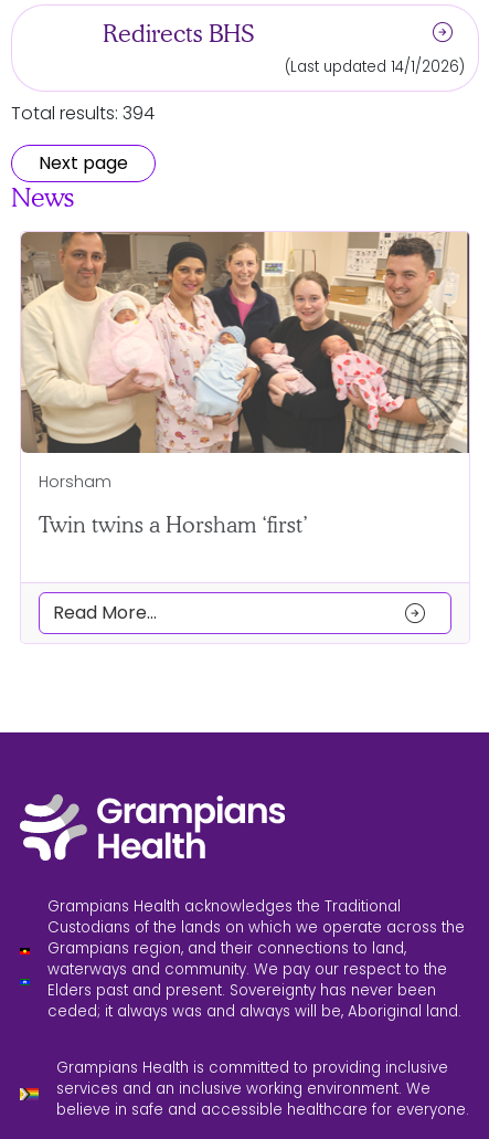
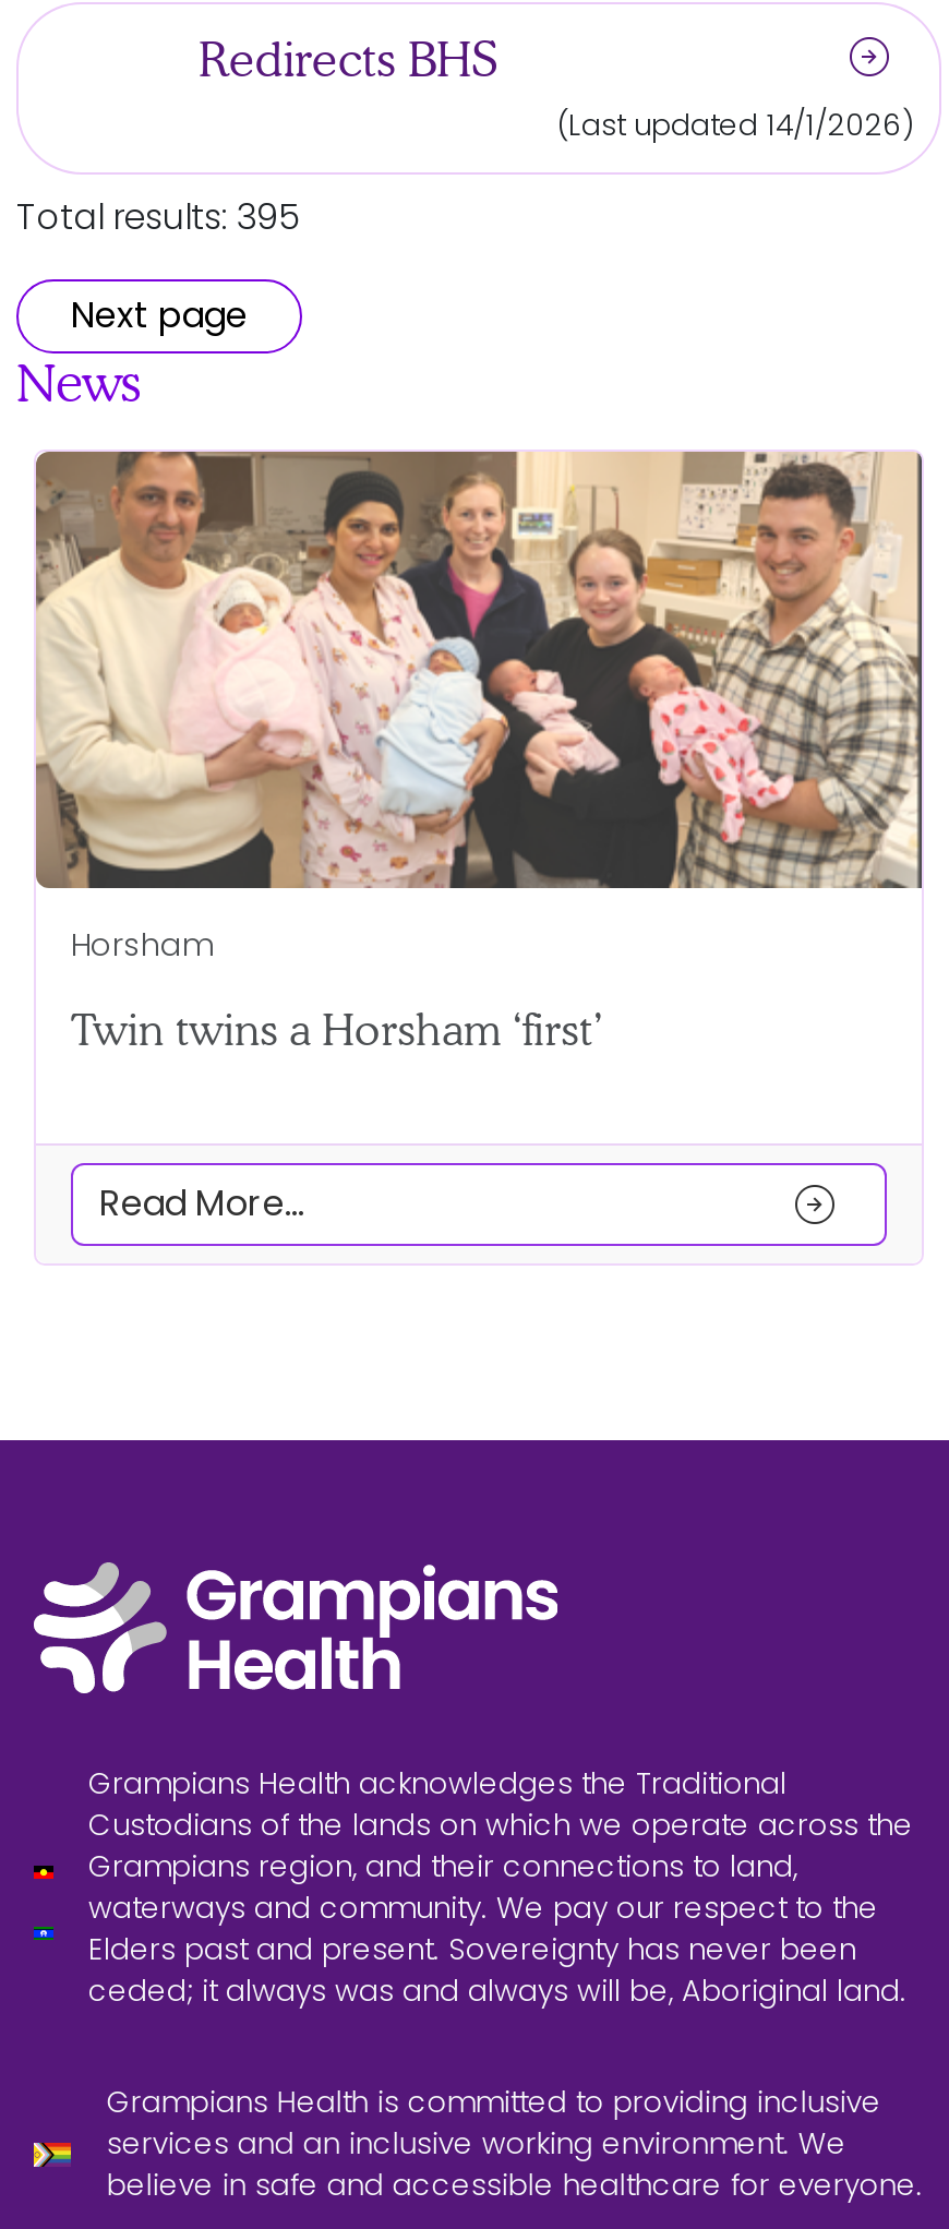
[11,101,155,126] Total results: 394 -> [16,192,300,242] Total results: 395

